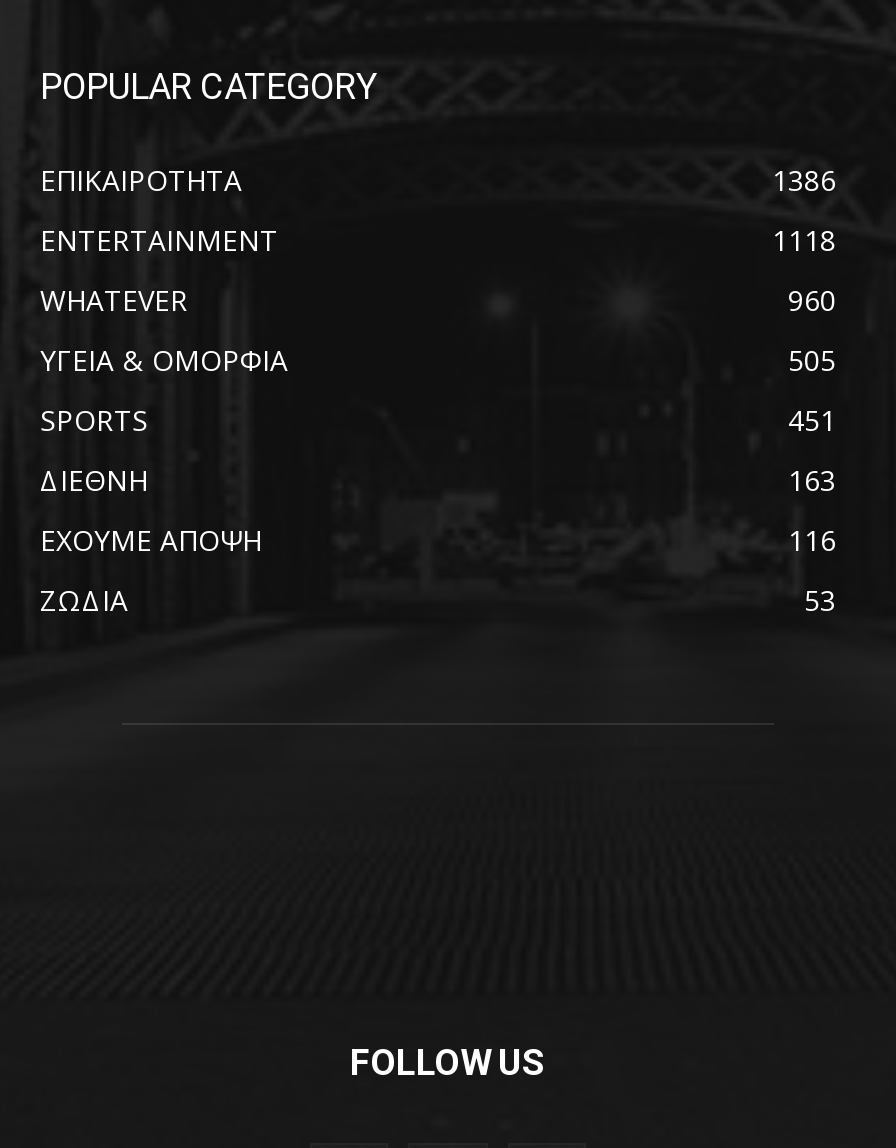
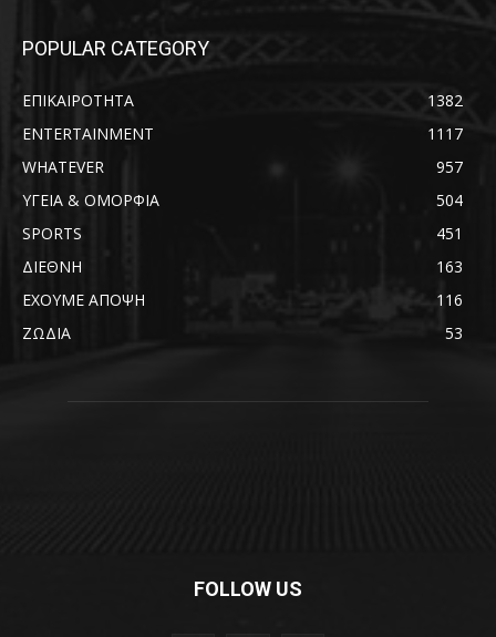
[772,162,836,200] 1386 -> [427,90,463,111] 1382
[772,222,836,260] 1118 -> [427,123,463,144] 1117
[788,282,836,320] 960 -> [436,156,463,177] 957
[788,342,836,380] 505 -> [436,189,463,210] 504

